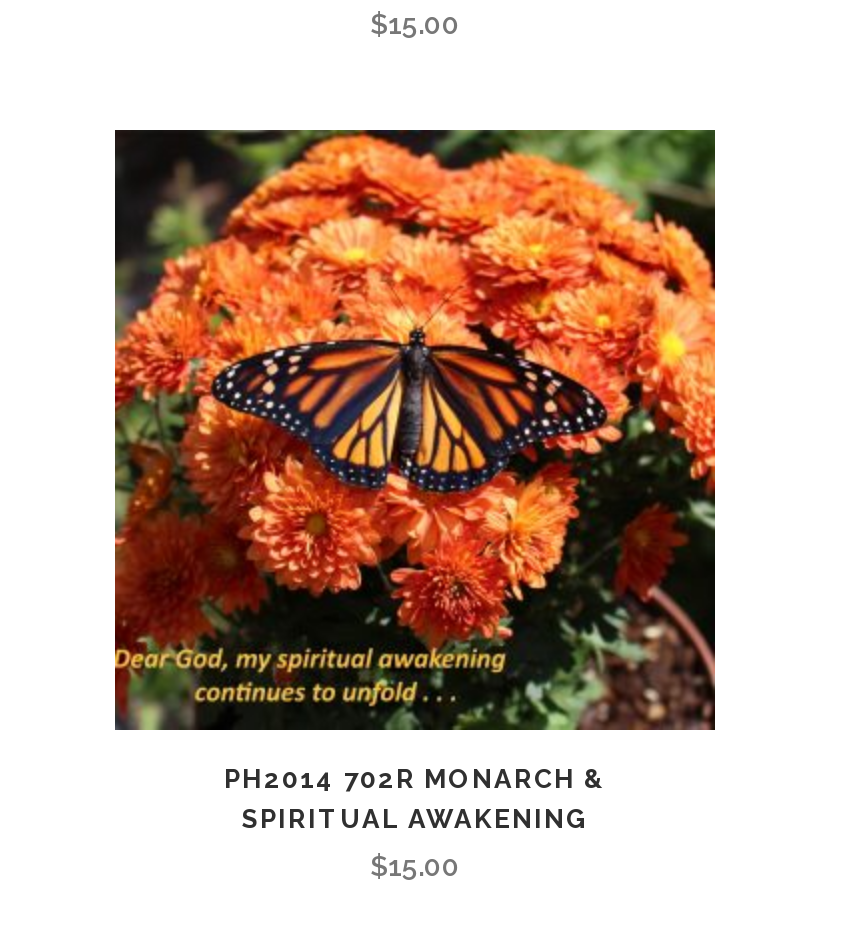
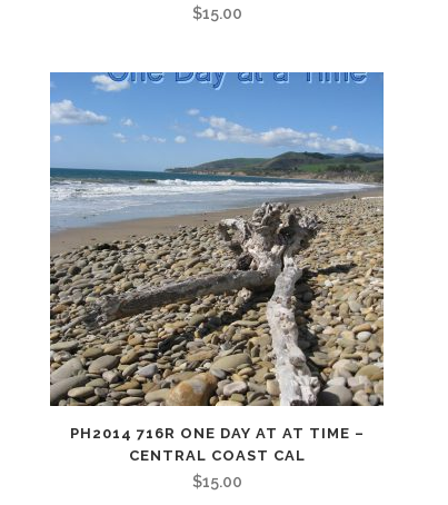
[113,128,717,834] [image] | PH2014 702R MONARCH & | SPIRITUAL AWAKENING -> [49,71,385,464] [image] | PH2014 716R ONE DAY AT AT TIME – | CENTRAL COAST CAL

